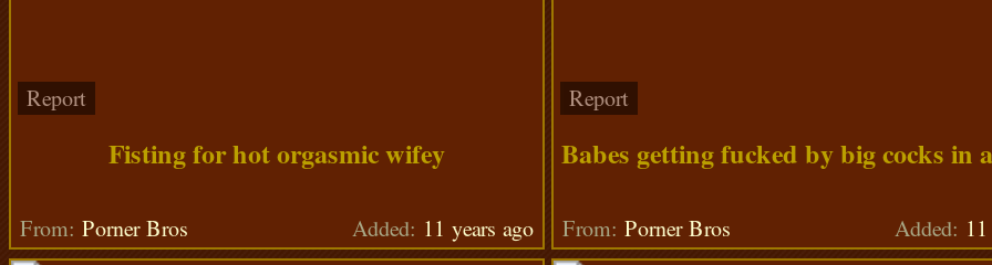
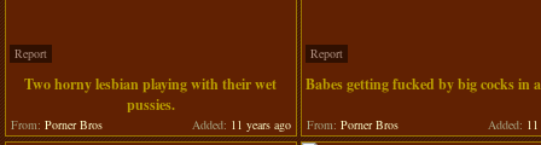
[108,135,445,172] Fisting for hot orgasmic wifey -> [25,74,277,115] Two horny lesbian playing with their wet | pussies.

